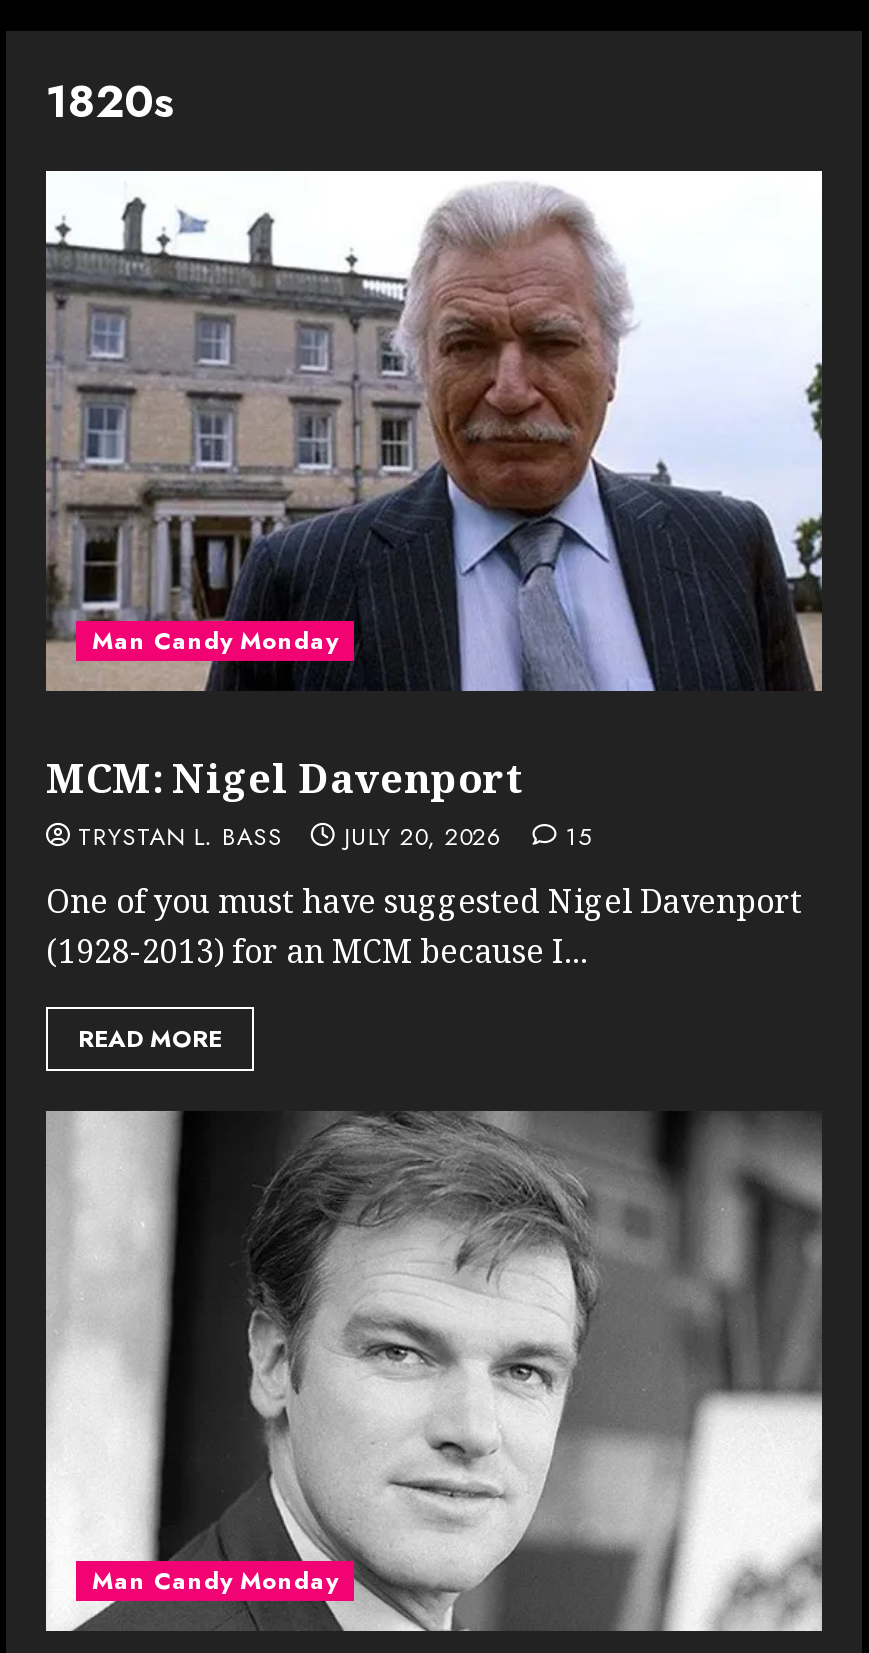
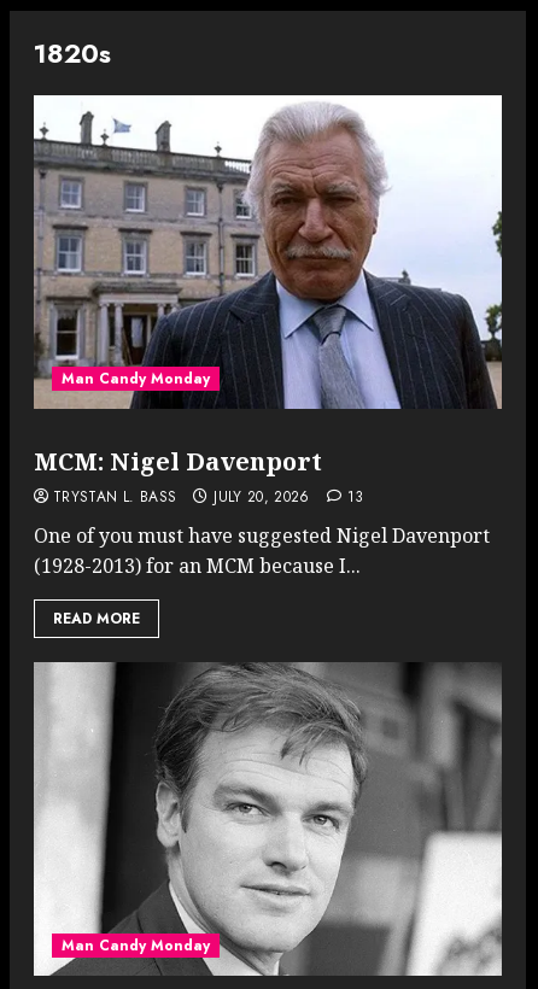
[78,819,591,855] TRYSTAN L. BASS JULY 20, 2026 15 -> [53,486,364,508] TRYSTAN L. BASS JULY 20, 2026 13

